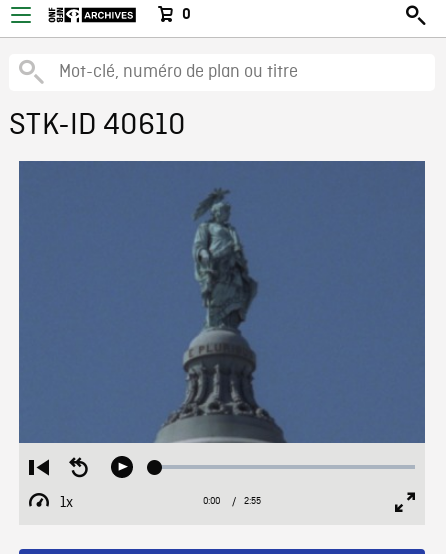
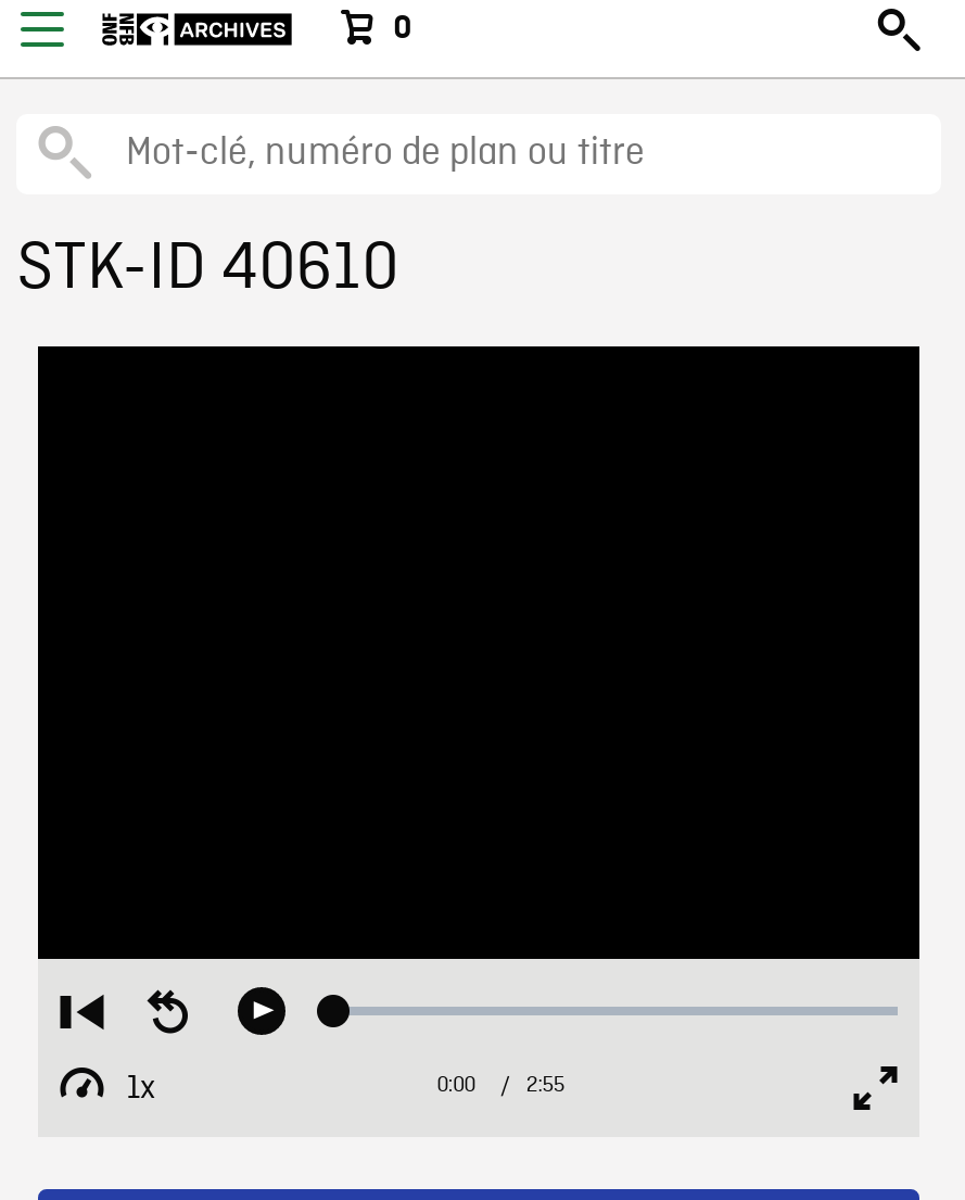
[18,160,426,444] [image] -> none

